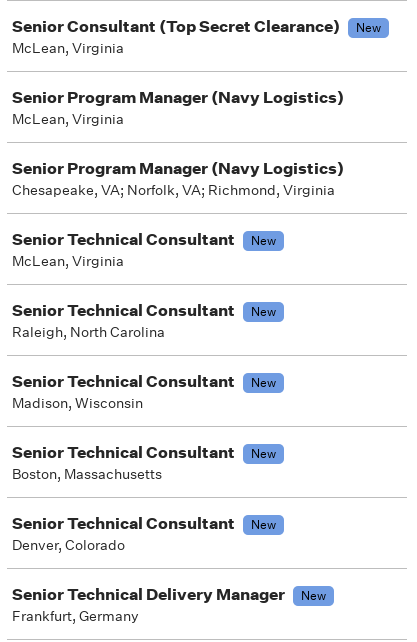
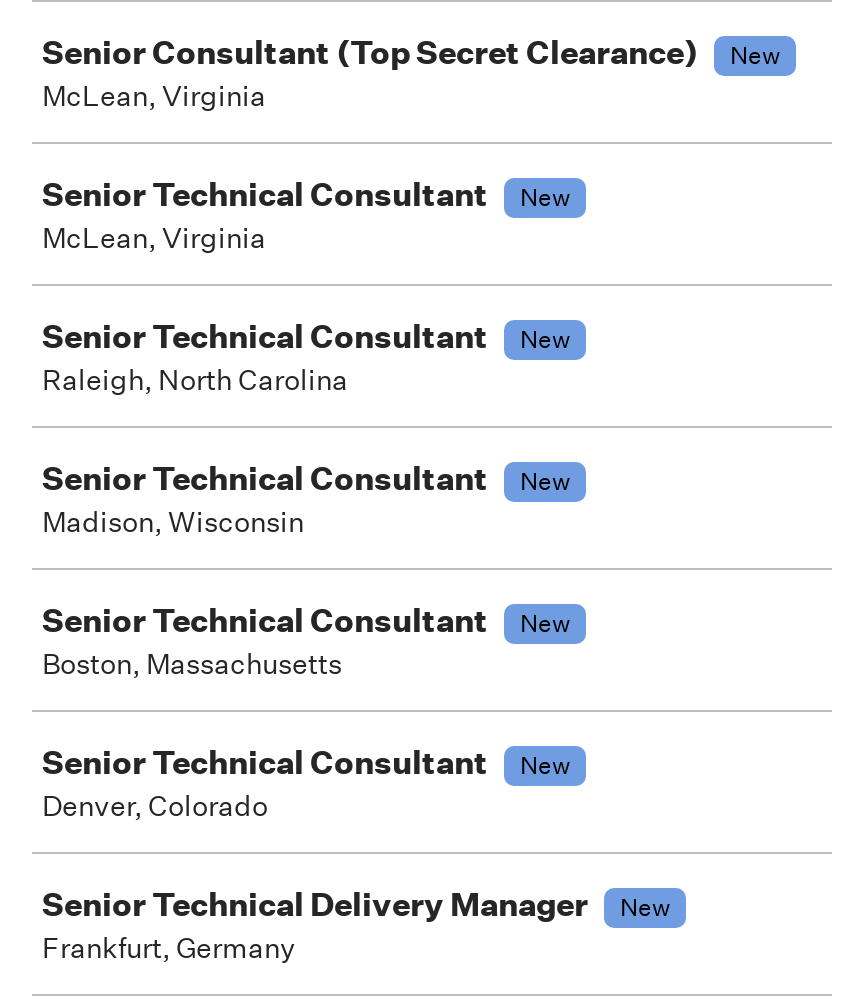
[12,87,344,199] Senior Program Manager (Navy Logistics) | McLean, Virginia | Senior Program Manager (Navy Logistics) | Chesapeake, VA; Norfolk, VA; Richmond, Virginia -> none

